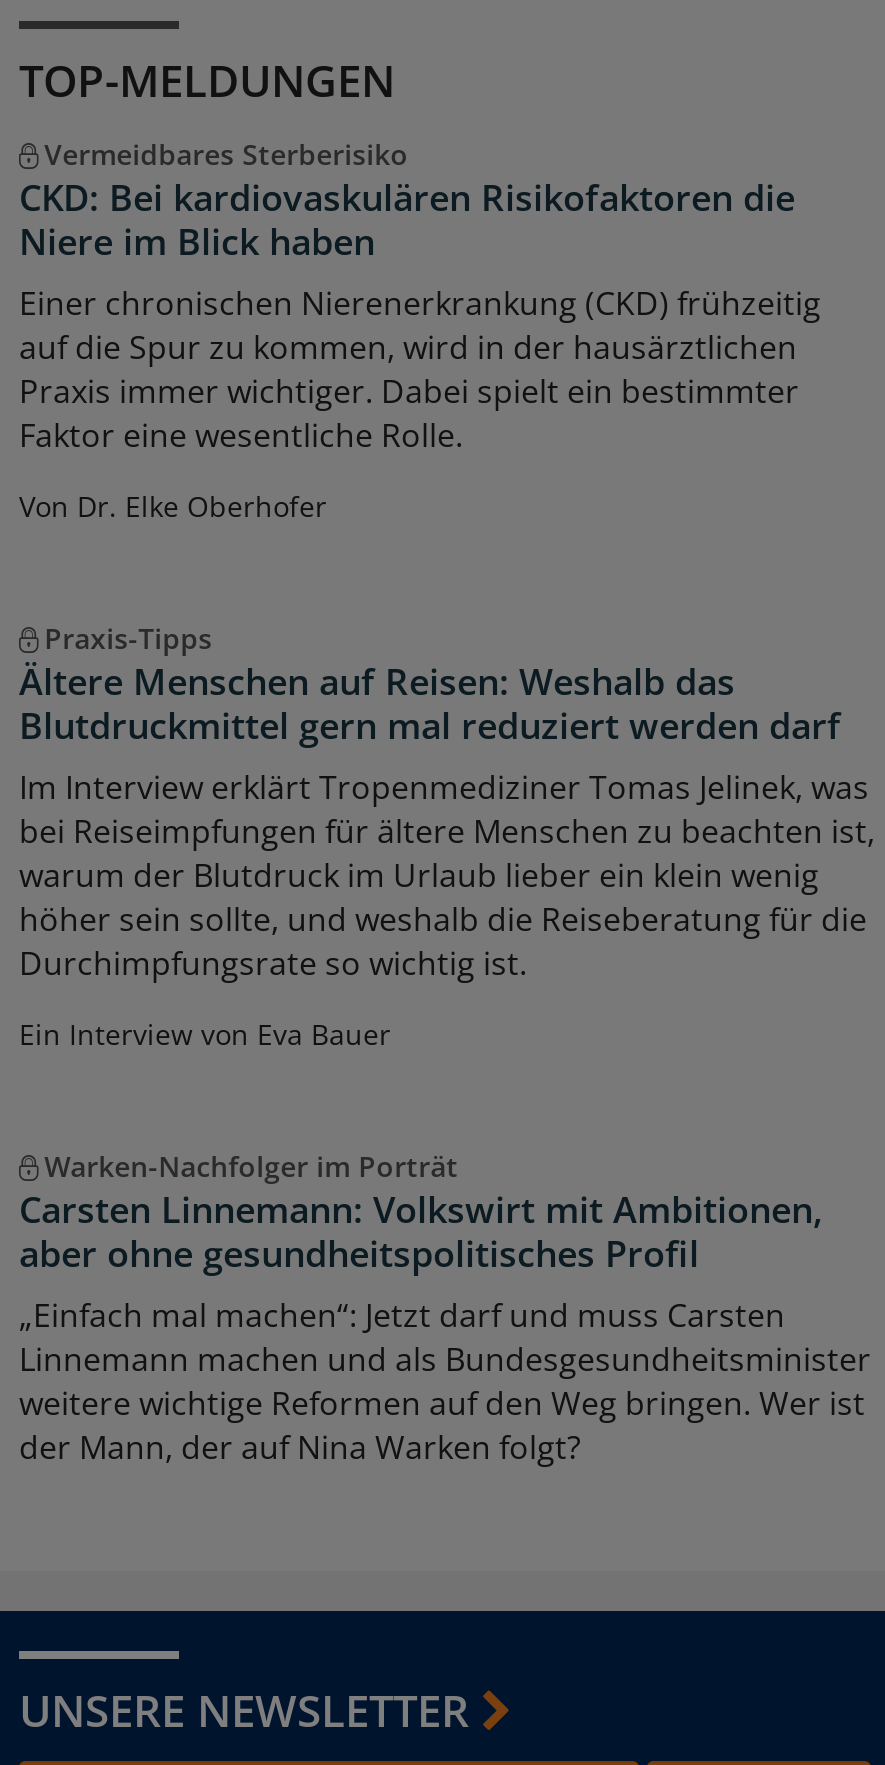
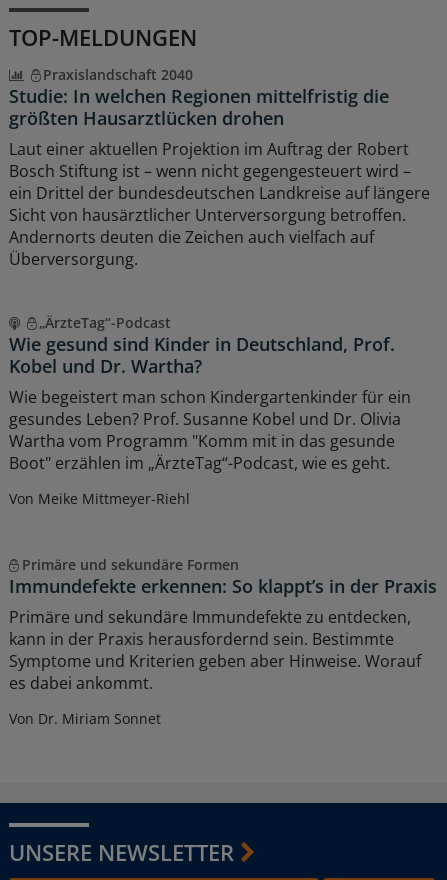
[19,135,821,457] Vermeidbares Sterberisiko | CKD: Bei kardiovaskulären Risikofaktoren die | Niere im Blick haben | Einer chronischen Nierenerkrankung (CKD) frühzeitig | auf die Spur zu kommen, wird in der hausärztlichen | Praxis immer wichtiger. Dabei spielt ein bestimmter | Faktor eine wesentliche Rolle. -> [9,65,430,270] Praxislandschaft 2040 | Studie: In welchen Regionen mittelfristig die | größten Hausarztlücken drohen | Laut einer aktuellen Projektion im Auftrag der Robert | Bosch Stiftung ist – wenn nicht gegengesteuert wird – | ein Drittel der bundesdeutschen Landkreise auf längere | Sicht von hausärztlicher Unterversorgung betroffen. | Andernorts deuten die Zeichen auch vielfach auf | Überversorgung.
[19,487,327,525] Von Dr. Elke Oberhofer -> [9,313,411,474] „ÄrzteTag“-Podcast | Wie gesund sind Kinder in Deutschland, Prof. | Kobel und Dr. Wartha? | Wie begeistert man schon Kindergartenkinder für ein | gesundes Leben? Prof. Susanne Kobel und Dr. Olivia | Wartha vom Programm "Komm mit in das gesunde | Boot" erzählen im „ÄrzteTag“-Podcast, wie es geht.
[19,619,875,985] Praxis-Tipps | Ältere Menschen auf Reisen: Weshalb das | Blutdruckmittel gern mal reduziert werden darf | Im Interview erklärt Tropenmediziner Tomas Jelinek, was | bei Reiseimpfungen für ältere Menschen zu beachten ist, | warum der Blutdruck im Urlaub lieber ein klein wenig | höher sein sollte, und weshalb die Reiseberatung für die | Durchimpfungsrate so wichtig ist. -> [9,489,190,508] Von Meike Mittmeyer-Riehl
[19,1015,391,1053] Ein Interview von Eva Bauer -> [9,555,437,694] Primäre und sekundäre Formen | Immundefekte erkennen: So klappt’s in der Praxis | Primäre und sekundäre Immundefekte zu entdecken, | kann in der Praxis herausfordernd sein. Bestimmte | Symptome und Kriterien geben aber Hinweise. Worauf | es dabei ankommt.
[19,1147,871,1469] Warken-Nachfolger im Porträt | Carsten Linnemann: Volkswirt mit Ambitionen, | aber ohne gesundheitspolitisches Profil | „Einfach mal machen“: Jetzt darf und muss Carsten | Linnemann machen und als Bundesgesundheitsminister | weitere wichtige Reformen auf den Weg bringen. Wer ist | der Mann, der auf Nina Warken folgt? -> [9,709,161,728] Von Dr. Miriam Sonnet

